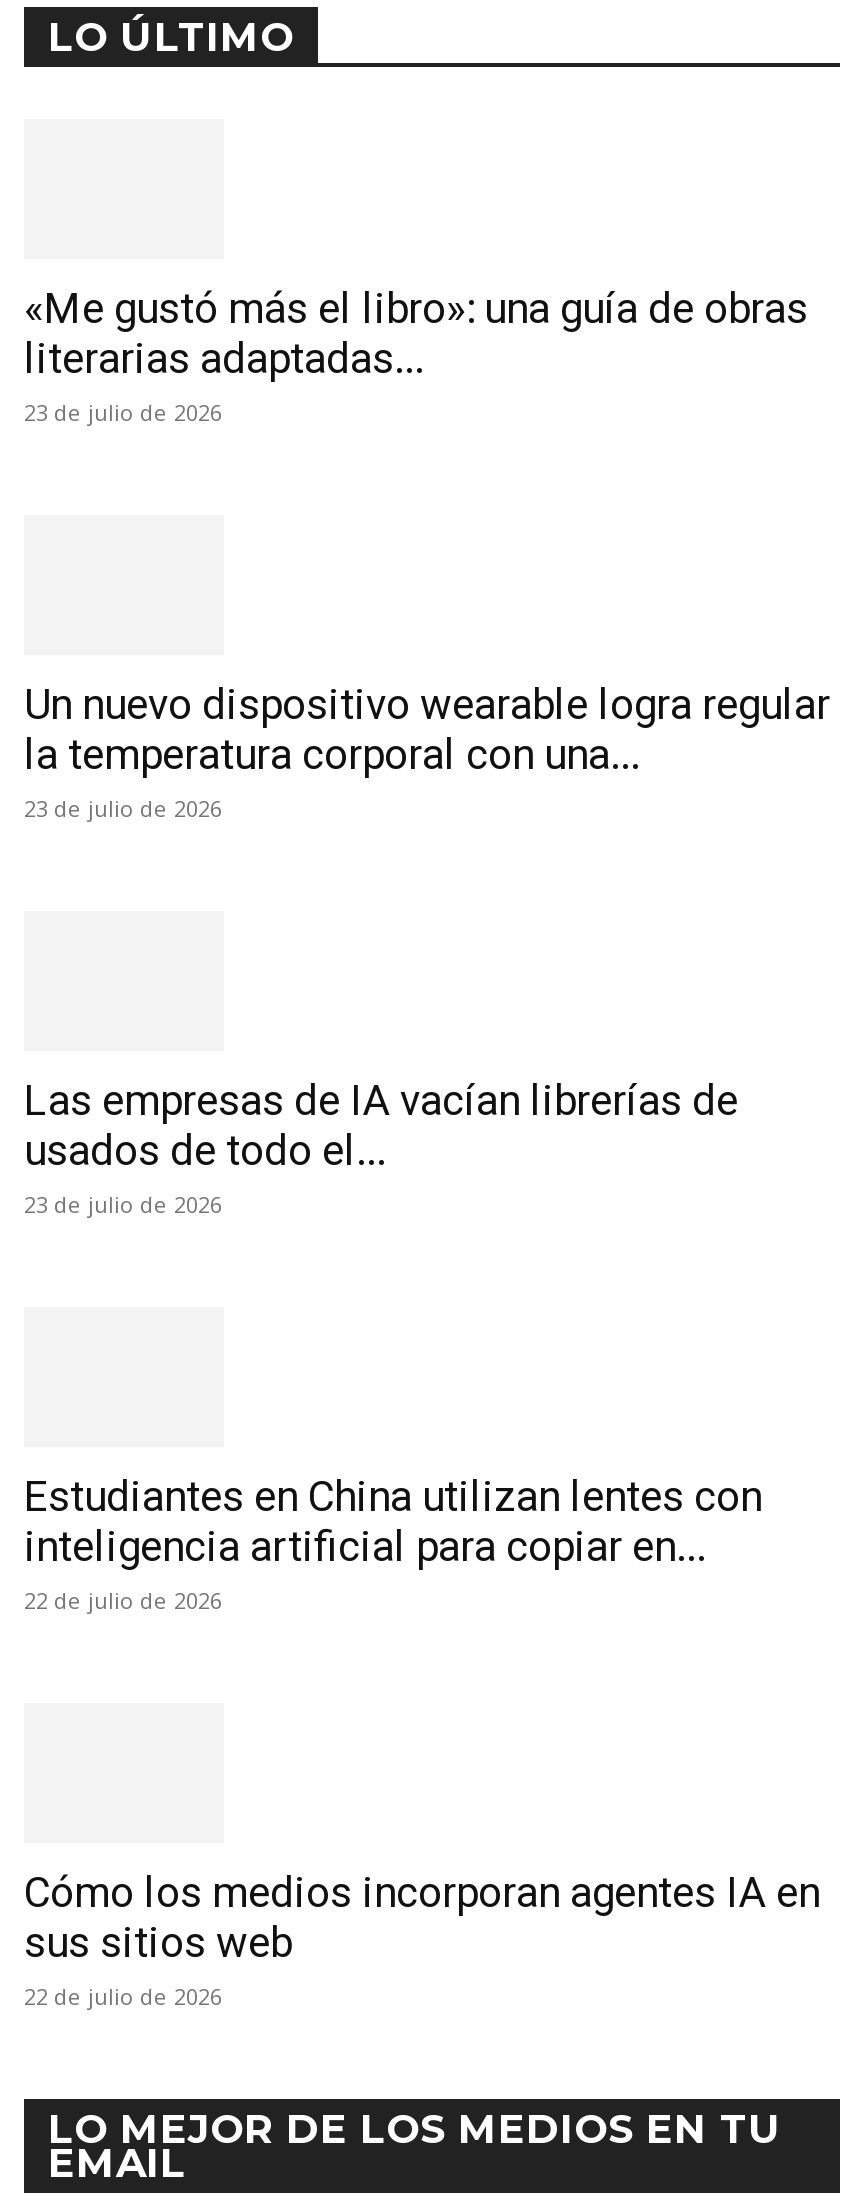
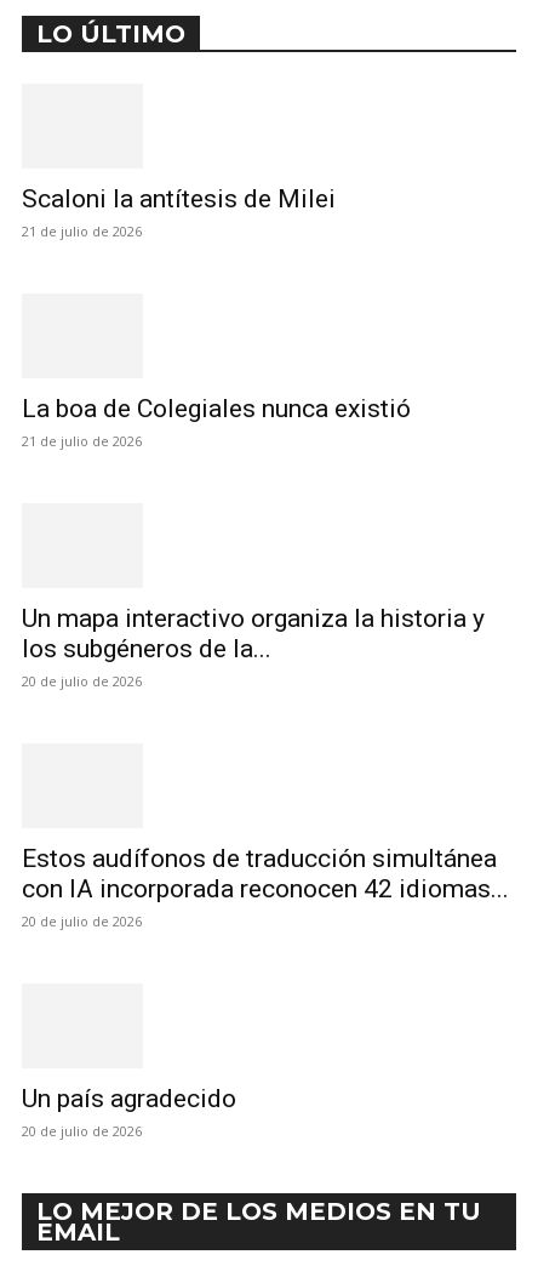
[24,286,808,428] «Me gustó más el libro»: una guía de obras | literarias adaptadas... | 23 de julio de 2026 -> [22,184,336,240] Scaloni la antítesis de Milei | 21 de julio de 2026
[24,682,830,824] Un nuevo dispositivo wearable logra regular | la temperatura corporal con una... | 23 de julio de 2026 -> [22,394,411,450] La boa de Colegiales nunca existió | 21 de julio de 2026
[24,1078,738,1220] Las empresas de IA vacían librerías de | usados de todo el... | 23 de julio de 2026 -> [22,604,485,690] Un mapa interactivo organiza la historia y | los subgéneros de la... | 20 de julio de 2026
[24,1474,762,1616] Estudiantes en China utilizan lentes con | inteligencia artificial para copiar en... | 22 de julio de 2026 -> [22,844,509,930] Estos audífonos de traducción simultánea | con IA incorporada reconocen 42 idiomas... | 20 de julio de 2026
[24,1870,820,2012] Cómo los medios incorporan agentes IA en | sus sitios web | 22 de julio de 2026 -> [22,1084,236,1140] Un país agradecido | 20 de julio de 2026

